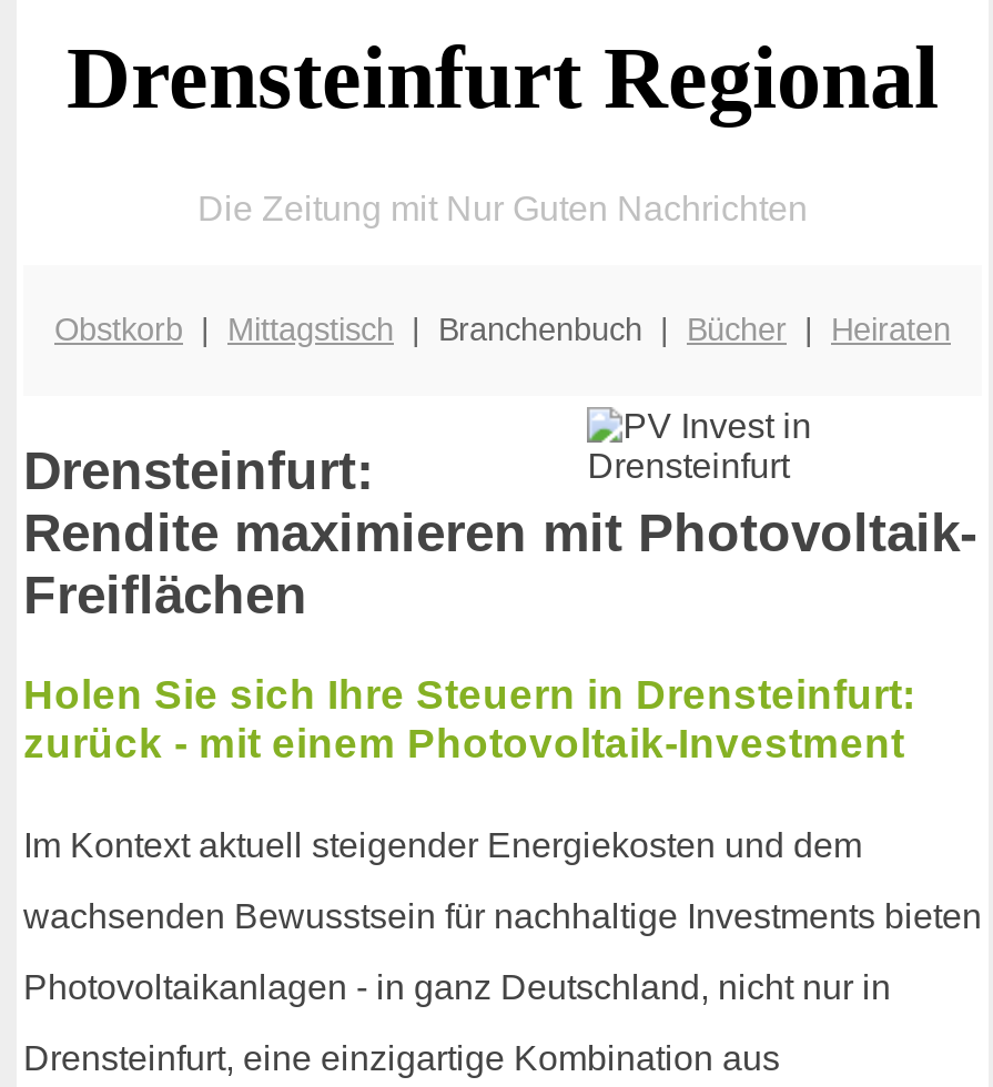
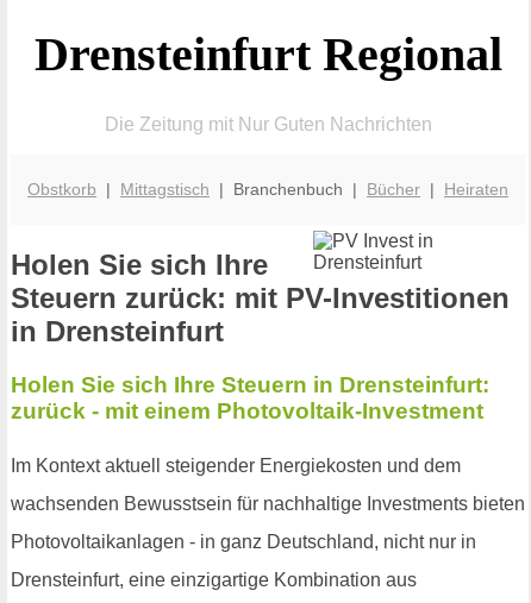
[23,441,977,625] Drensteinfurt: | Rendite maximieren mit Photovoltaik- | Freiflächen -> [11,249,510,348] Holen Sie sich Ihre | Steuern zurück: mit PV-Investitionen | in Drensteinfurt

